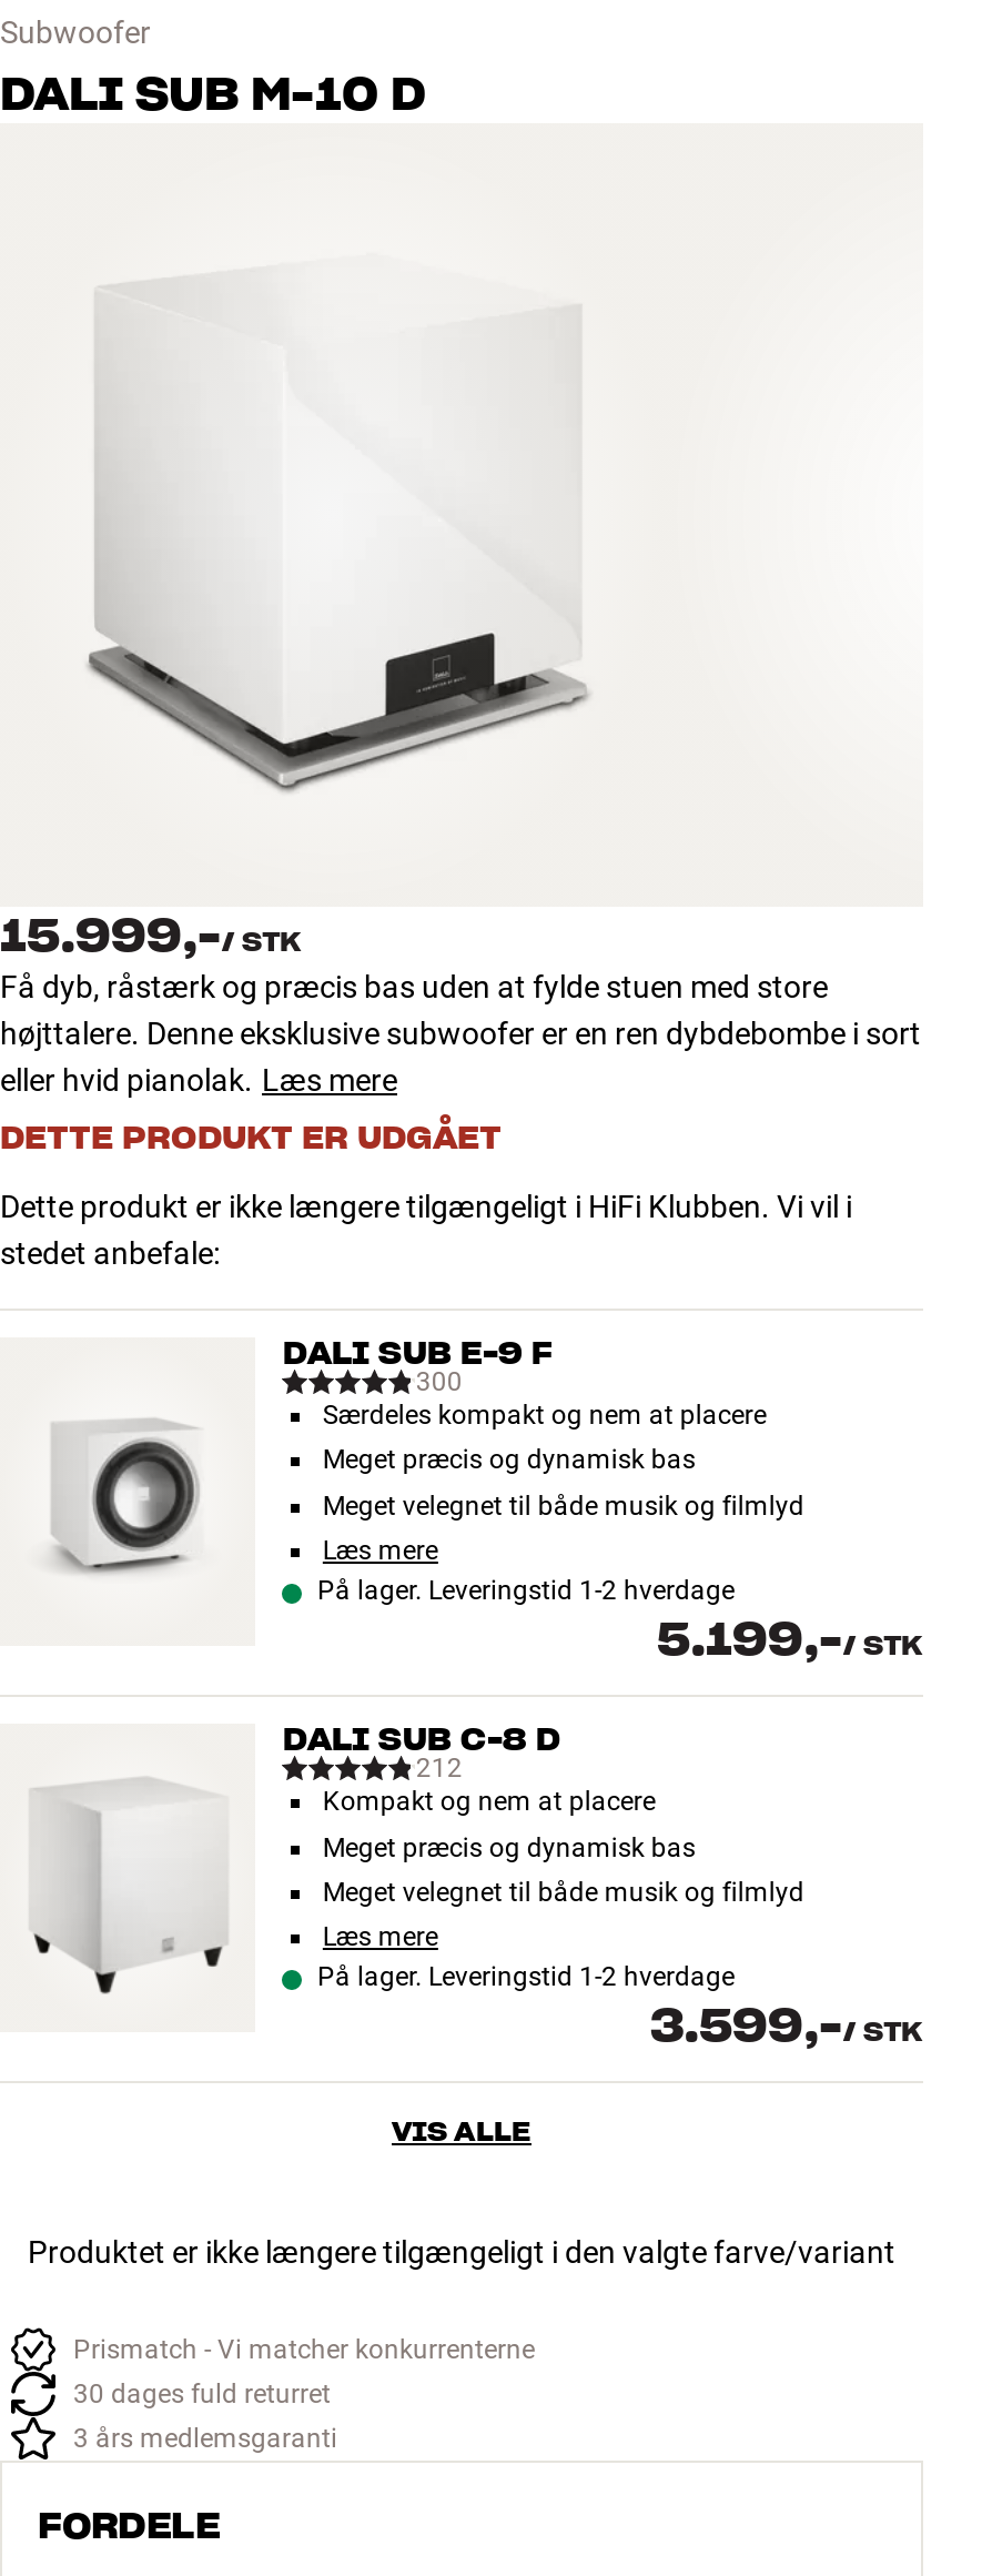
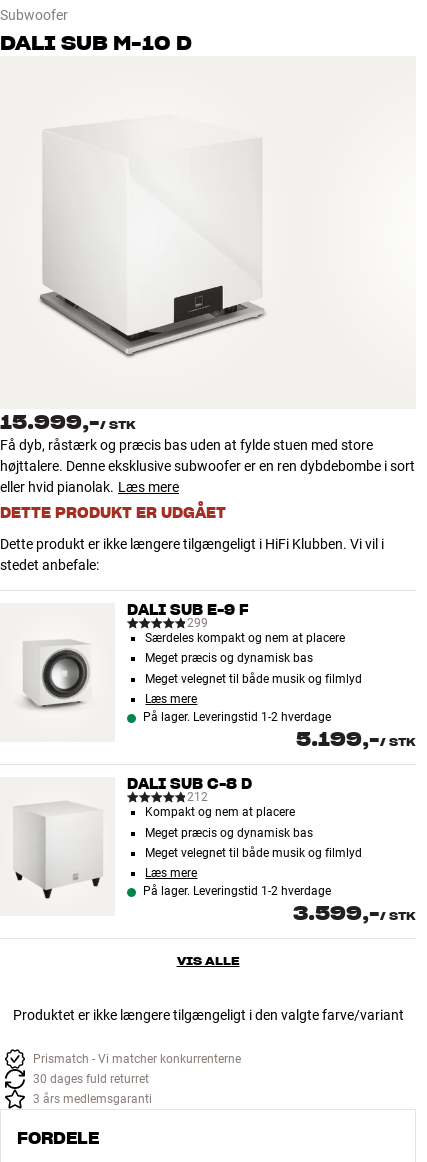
[416,1366,462,1398] 300 -> [187,616,208,630] 299

